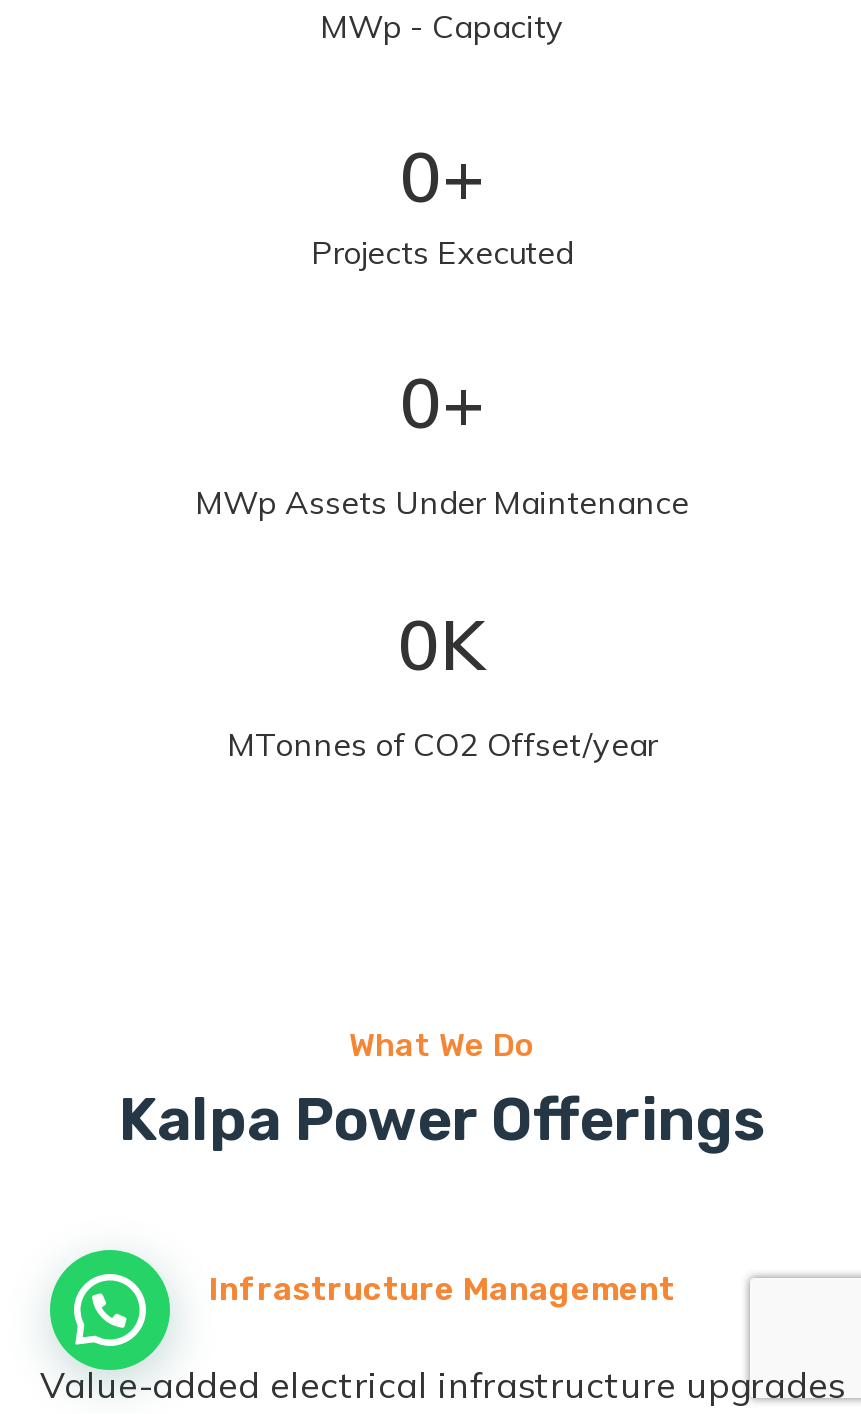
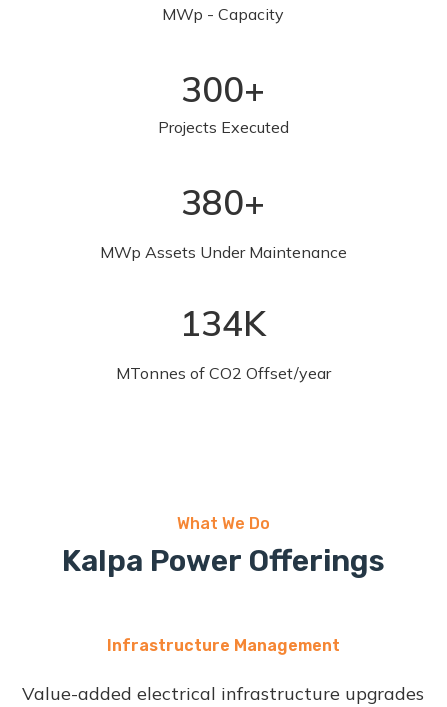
[400,133,484,221] 0+ -> [181,67,265,111] 300+
[400,359,484,447] 0+ -> [181,180,265,224] 380+
[398,601,486,689] 0K -> [180,301,266,345] 134K
[46,1246,176,1358] [image] -> none

